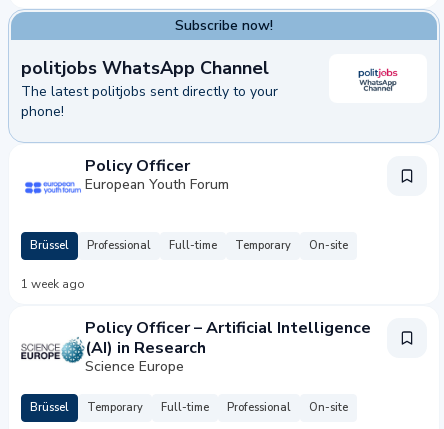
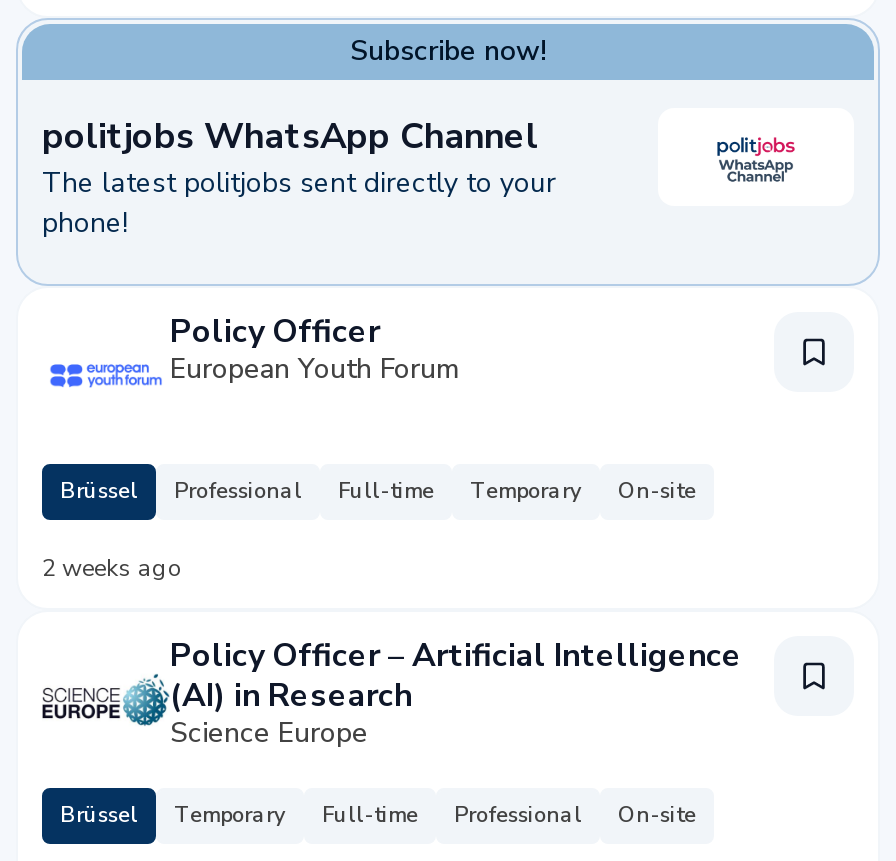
[21,276,85,292] 1 week ago -> [42,552,184,584] 2 weeks ago

